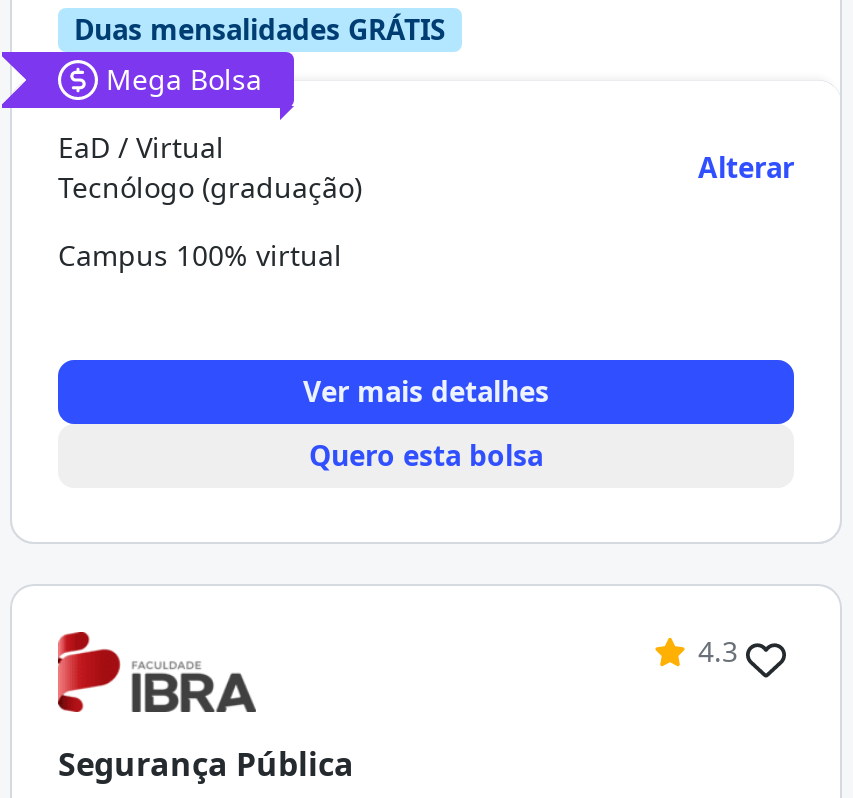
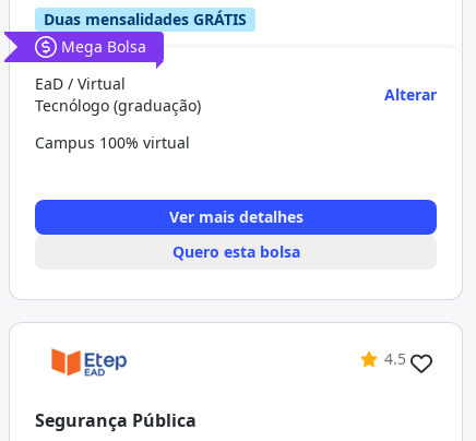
[56,630,258,714] [image] -> [35,348,143,392] [image]
[698,632,738,670] 4.3 -> [384,348,406,369] 4.5

